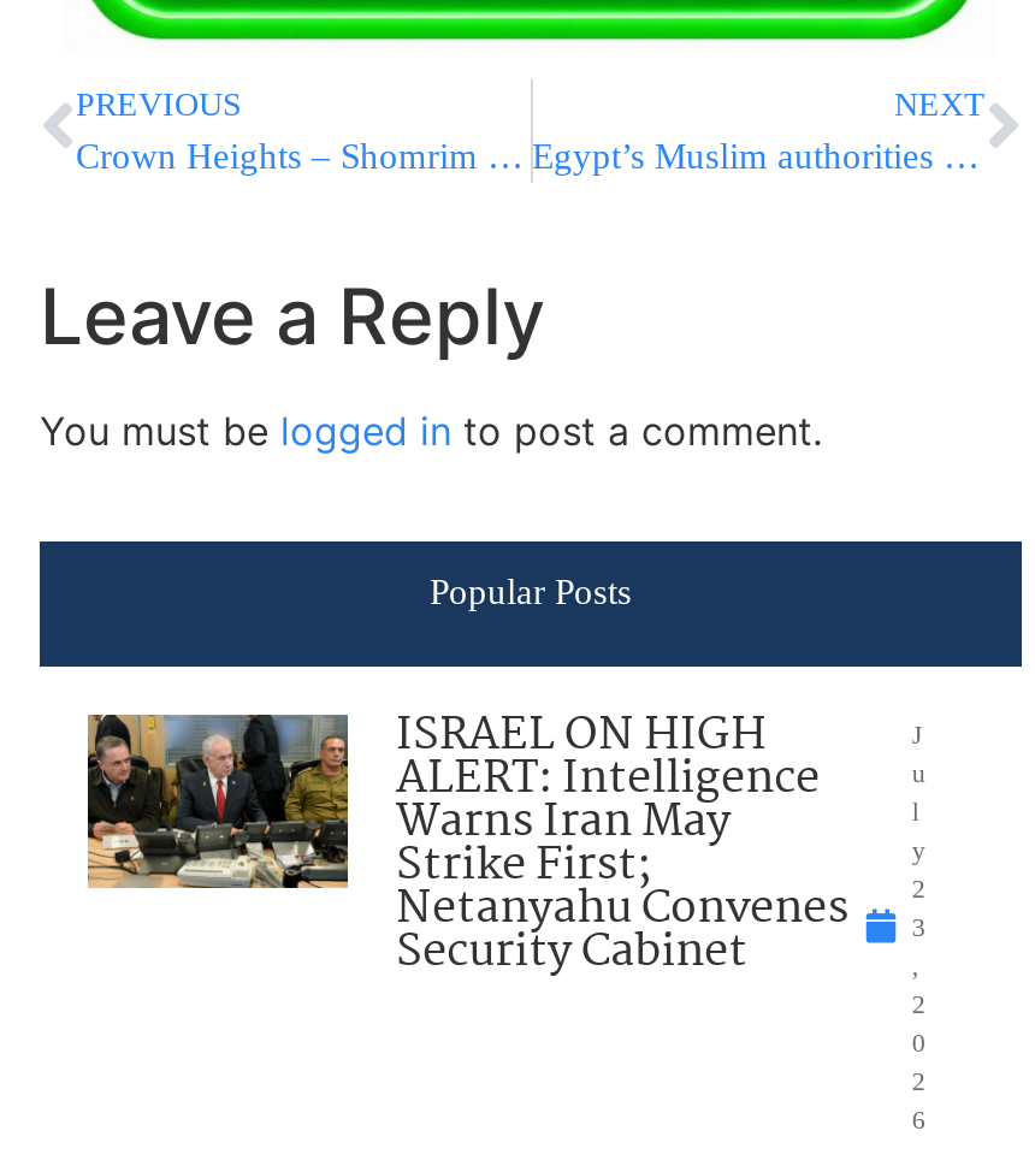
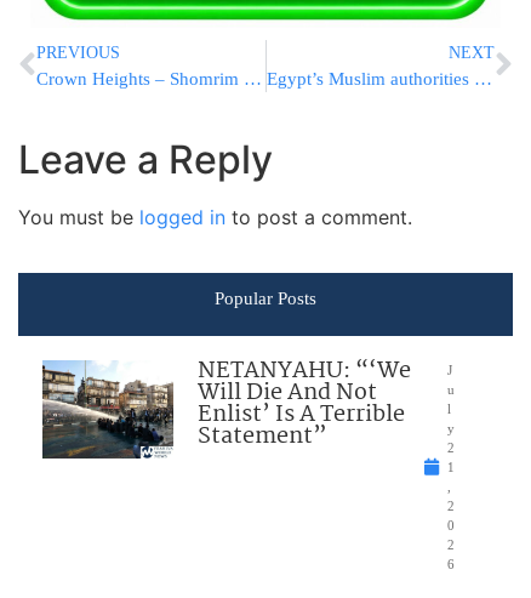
[85,700,848,988] [image] | ISRAEL ON HIGH | ALERT: Intelligence | Warns Iran May | Strike First; | Netanyahu Convenes | Security Cabinet -> [41,353,411,460] [image] | NETANYAHU: “‘We | Will Die And Not | Enlist’ Is A Terrible | Statement”
[912,911,926,940] 3 -> [448,459,455,474] 1

